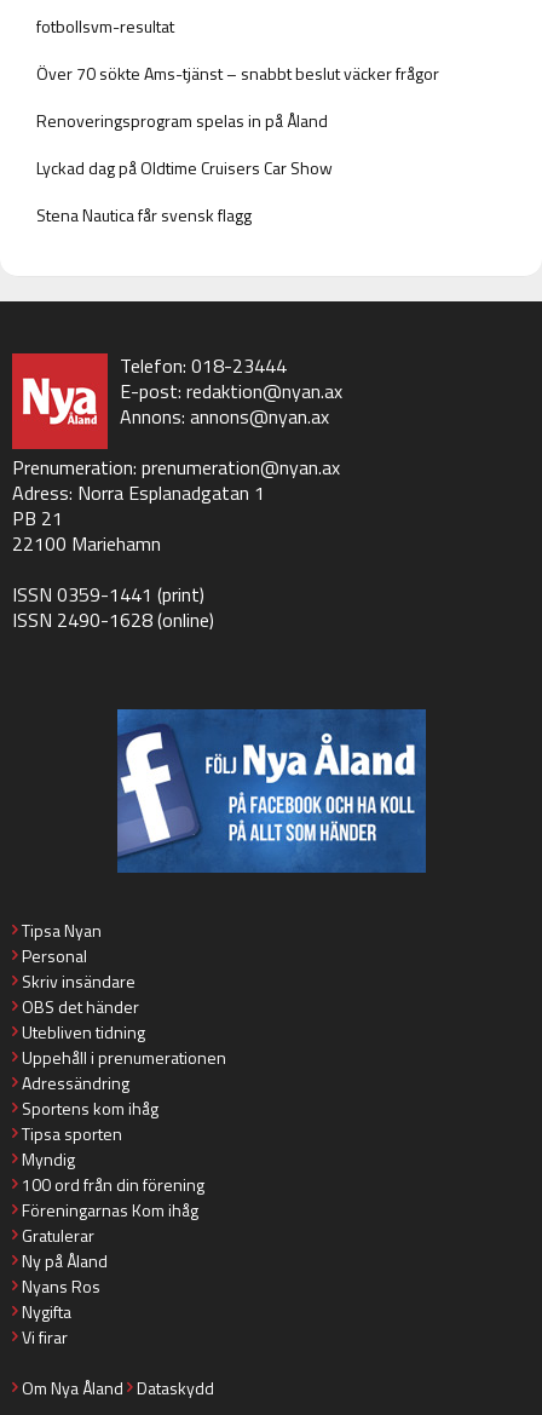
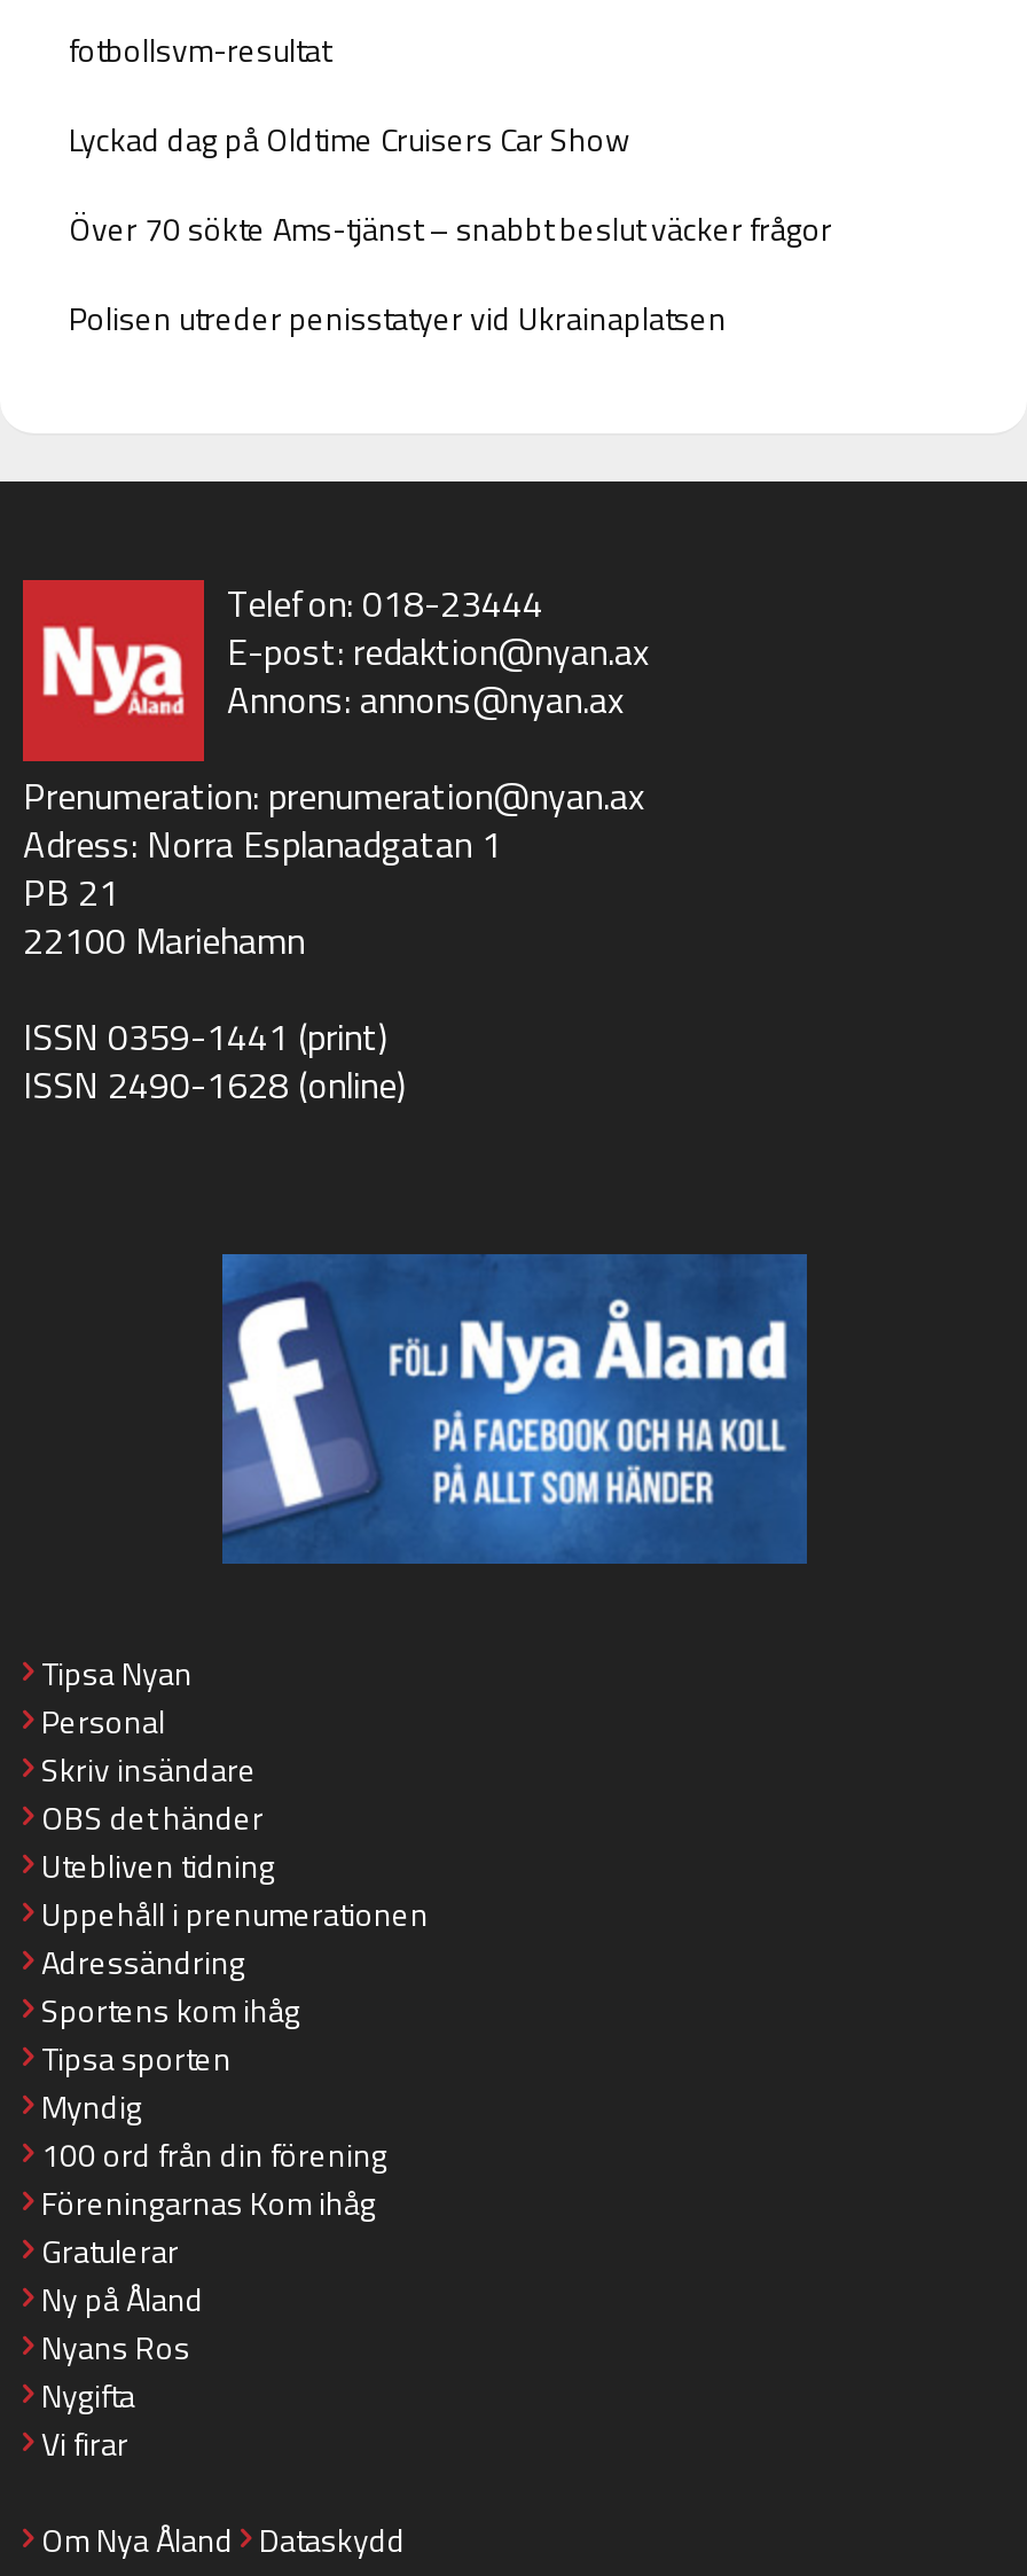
moved [36,61,439,86] -> [69,204,832,252]: Över 70 sökte Ams-tjänst – snabbt beslut väcker frågor
[36,108,328,228] Renoveringsprogram spelas in på Åland | Stena Nautica får svensk flagg -> [69,294,727,342] Polisen utreder penisstatyer vid Ukrainaplatsen
moved [36,155,333,180] -> [69,115,630,163]: Lyckad dag på Oldtime Cruisers Car Show

